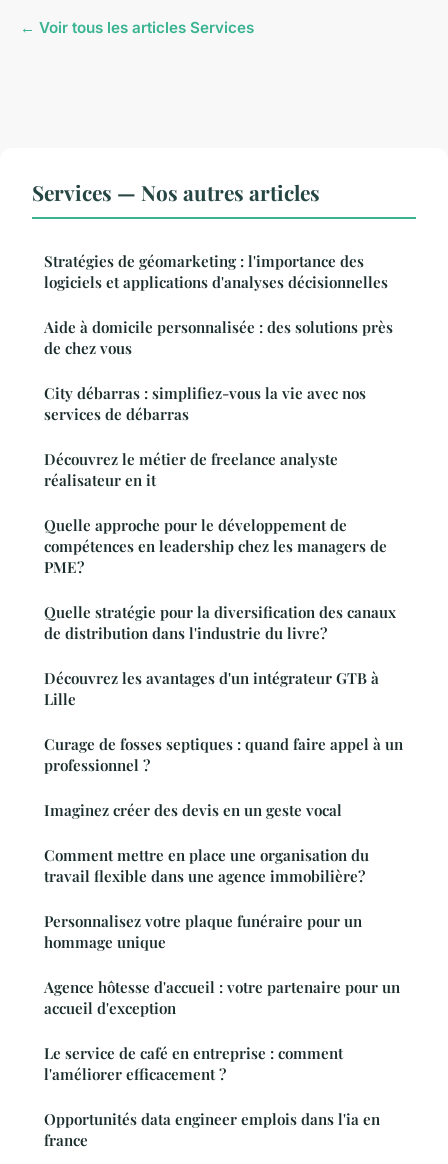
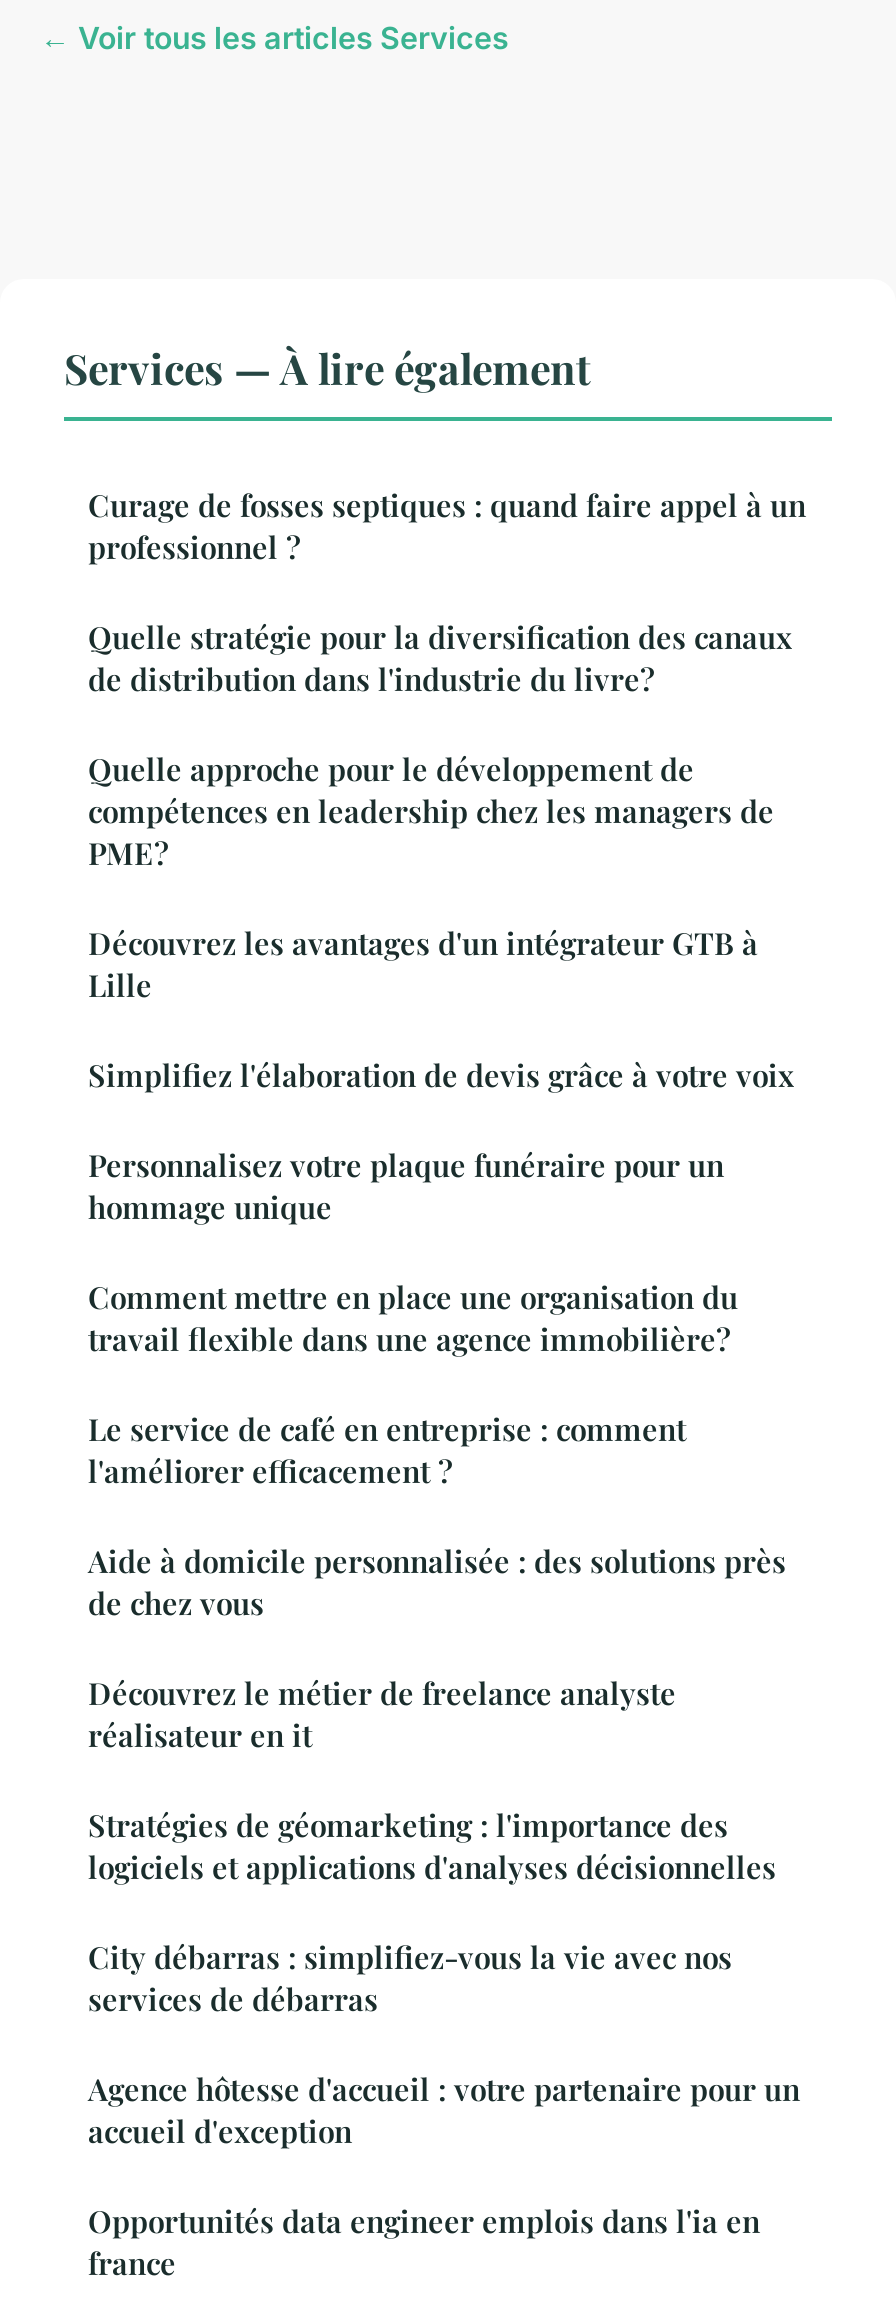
[32,178,320,206] Services — Nos autres articles -> [64,340,590,396] Services — À lire également
moved [44,251,393,490] -> [88,1542,786,2020]: Stratégies de géomarketing : l'importance des | logiciels et applications d'analyses décisionnelles | Aide à domicile personnalisée : des solutions près | de chez vous | City débarras : simplifiez-vous la vie avec nos | services de débarras | Découvrez le métier de freelance analyste | réalisateur en it
moved [44,515,387,577] -> [88,750,774,874]: Quelle approche pour le développement de | compétences en leadership chez les managers de | PME?
moved [44,602,396,643] -> [88,618,792,700]: Quelle stratégie pour la diversification des canaux | de distribution dans l'industrie du livre?
moved [44,668,379,709] -> [88,924,758,1006]: Découvrez les avantages d'un intégrateur GTB à | Lille
none -> [88,1056,794,1096] Simplifiez l'élaboration de devis grâce à votre voix
moved [44,734,403,775] -> [88,486,806,568]: Curage de fosses septiques : quand faire appel à un | professionnel ?
[44,800,342,820] Imaginez créer des devis en un geste vocal -> none
moved [44,845,369,886] -> [88,1278,738,1360]: Comment mettre en place une organisation du | travail flexible dans une agence immobilière?
moved [44,911,362,952] -> [88,1146,724,1228]: Personnalisez votre plaque funéraire pour un | hommage unique
moved [44,977,400,1018] -> [88,2070,800,2152]: Agence hôtesse d'accueil : votre partenaire pour un | accueil d'exception
moved [44,1043,343,1084] -> [88,1410,686,1492]: Le service de café en entreprise : comment | l'améliorer efficacement ?

